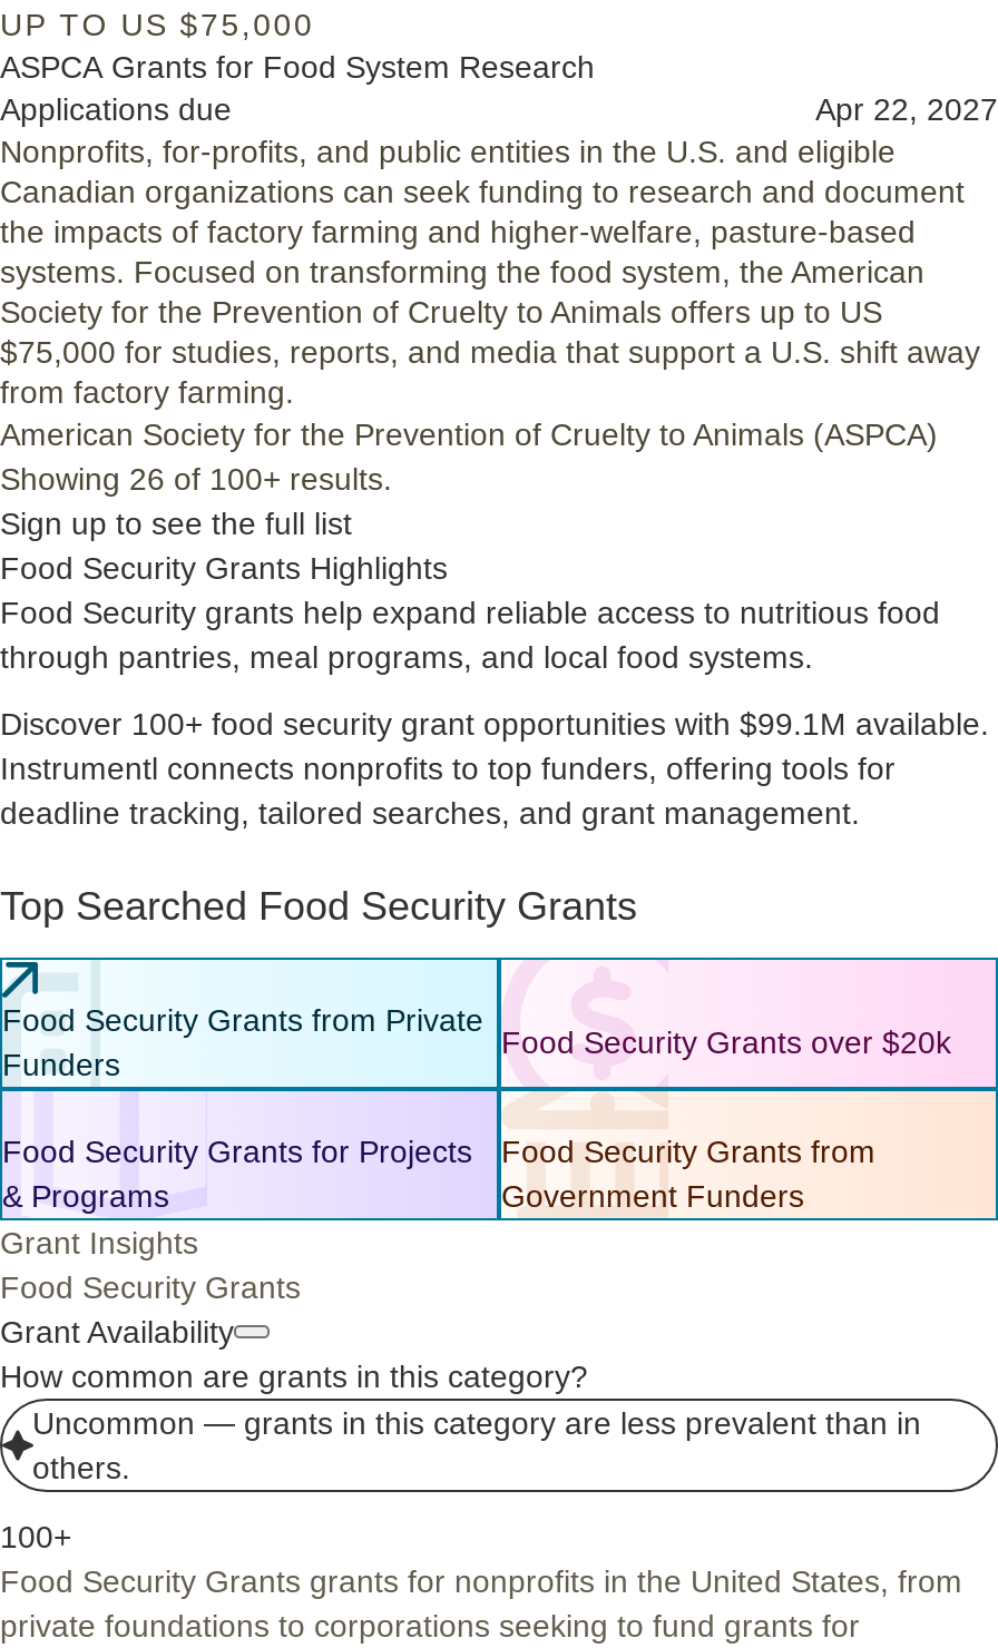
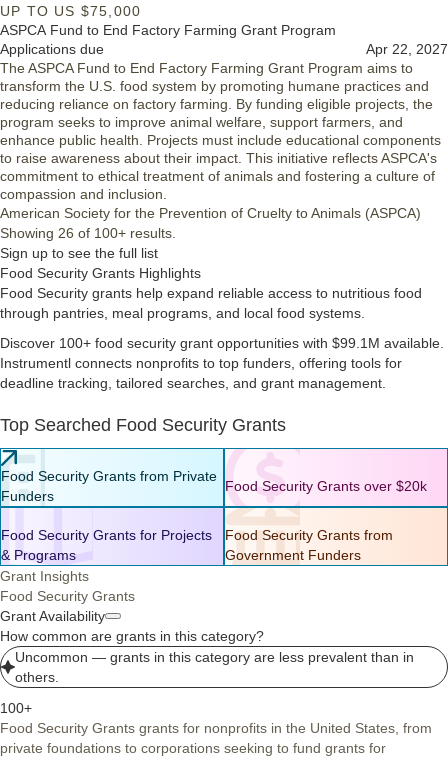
[0,49,595,85] ASPCA Grants for Food System Research -> [0,22,336,38] ASPCA Fund to End Factory Farming Grant Program
[0,134,980,410] Nonprofits, for-profits, and public entities in the U.S. and eligible | Canadian organizations can seek funding to research and document | the impacts of factory farming and higher-welfare, pasture-based | systems. Focused on transforming the food system, the American | Society for the Prevention of Cruelty to Animals offers up to US | $75,000 for studies, reports, and media that support a U.S. shift away | from factory farming. -> [0,60,441,202] The ASPCA Fund to End Factory Farming Grant Program aims to | transform the U.S. food system by promoting humane practices and | reducing reliance on factory farming. By funding eligible projects, the | program seeks to improve animal welfare, support farmers, and | enhance public health. Projects must include educational components | to raise awareness about their impact. This initiative reflects ASPCA's | commitment to ethical treatment of animals and fostering a culture of | compassion and inclusion.

